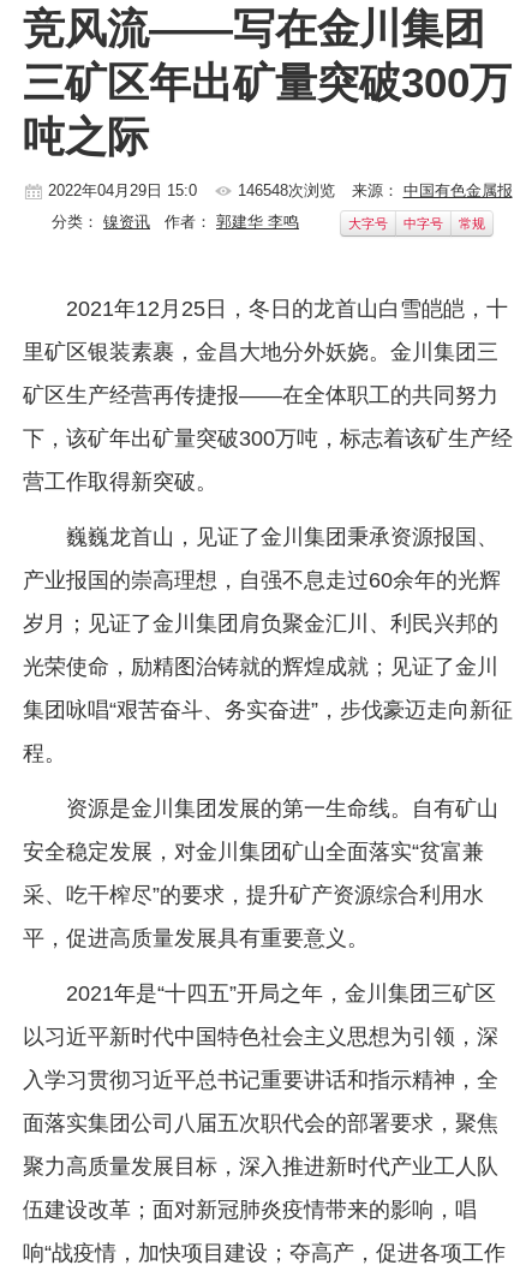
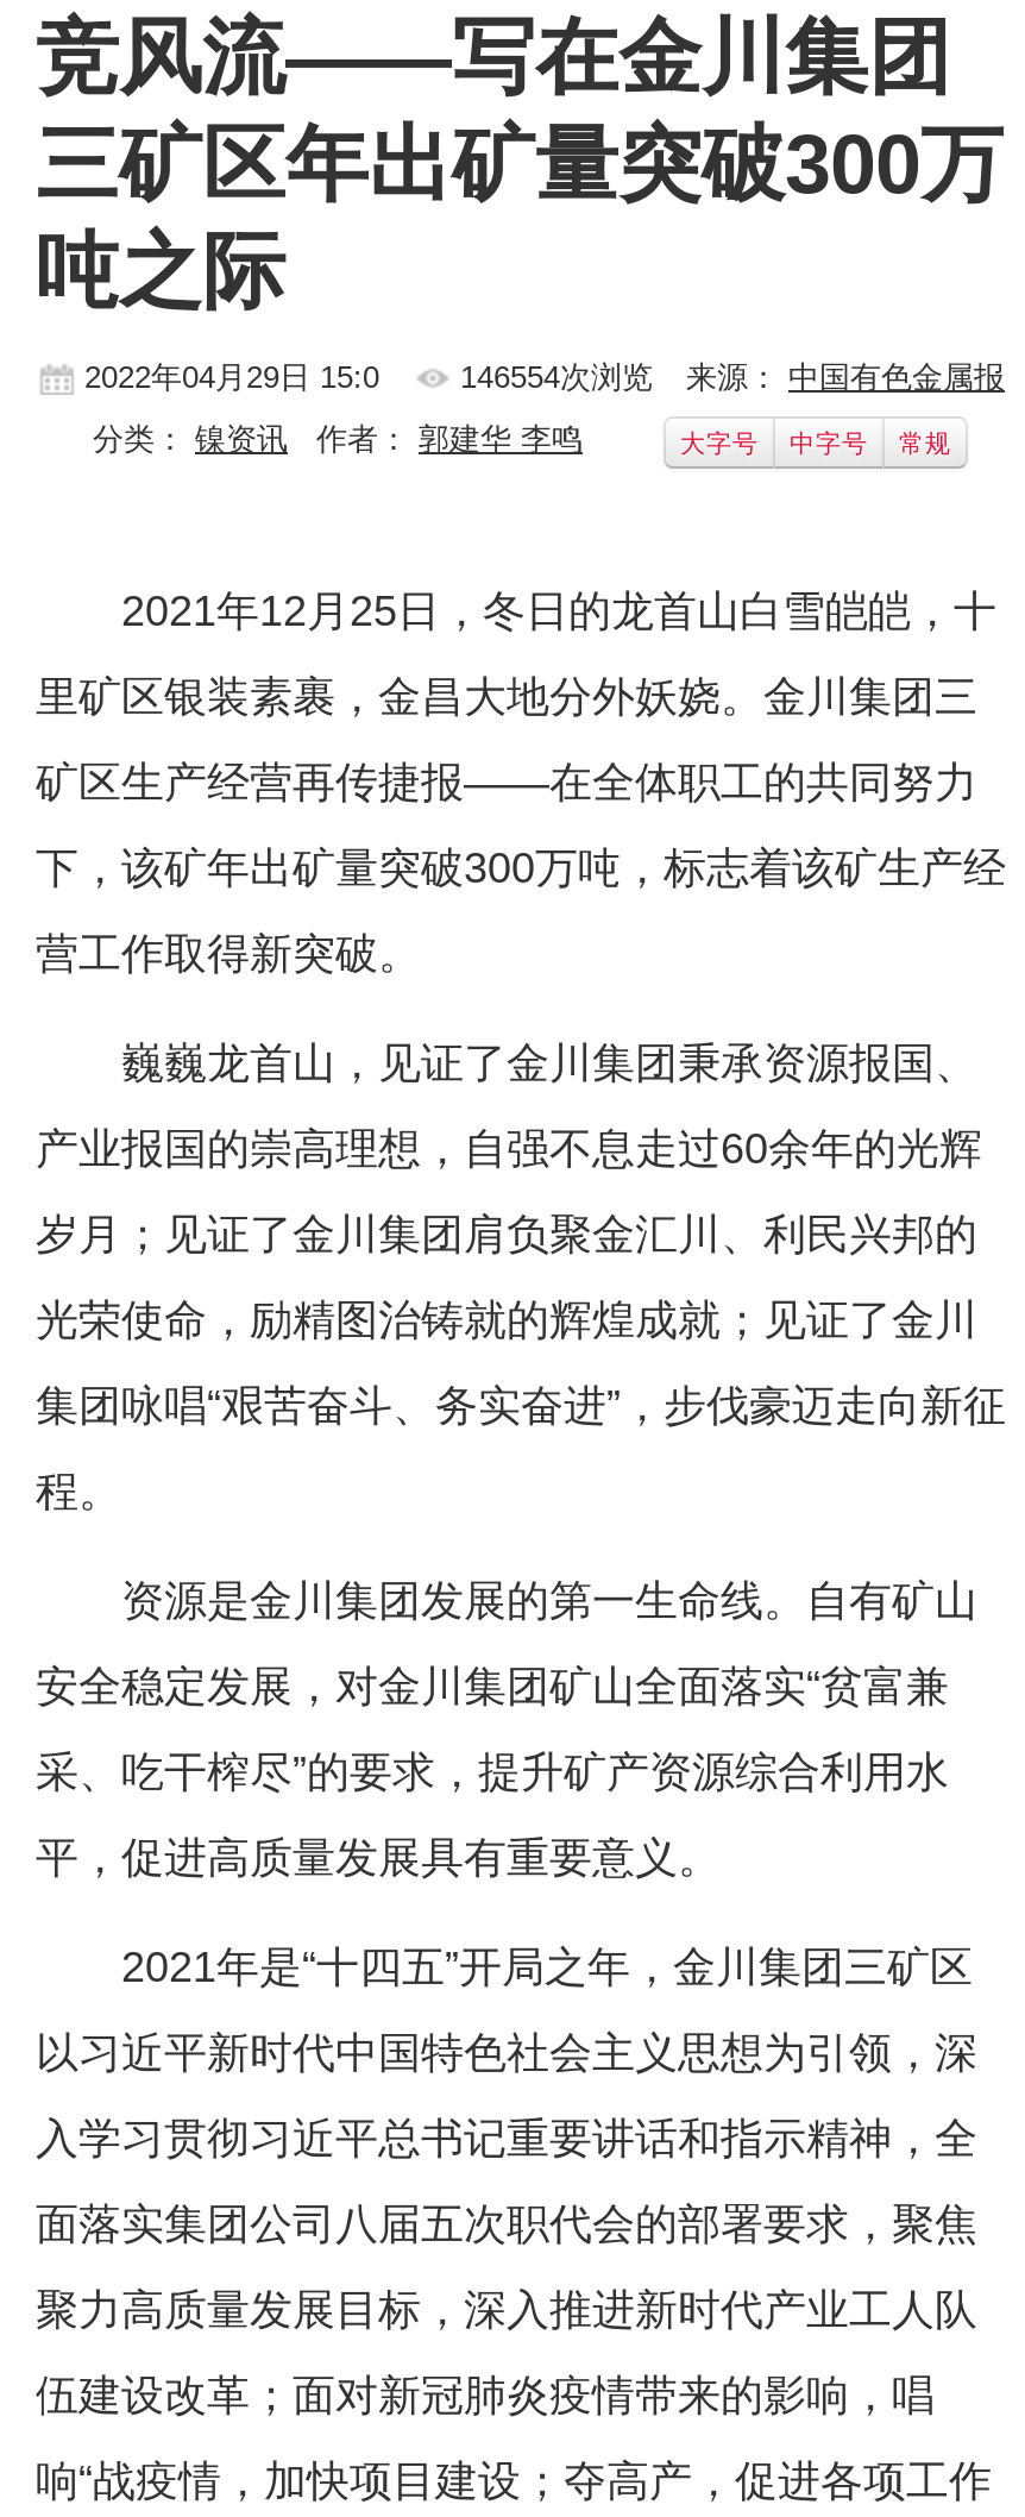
[237,181,334,199] 146548次浏览 -> [460,359,653,395] 146554次浏览

